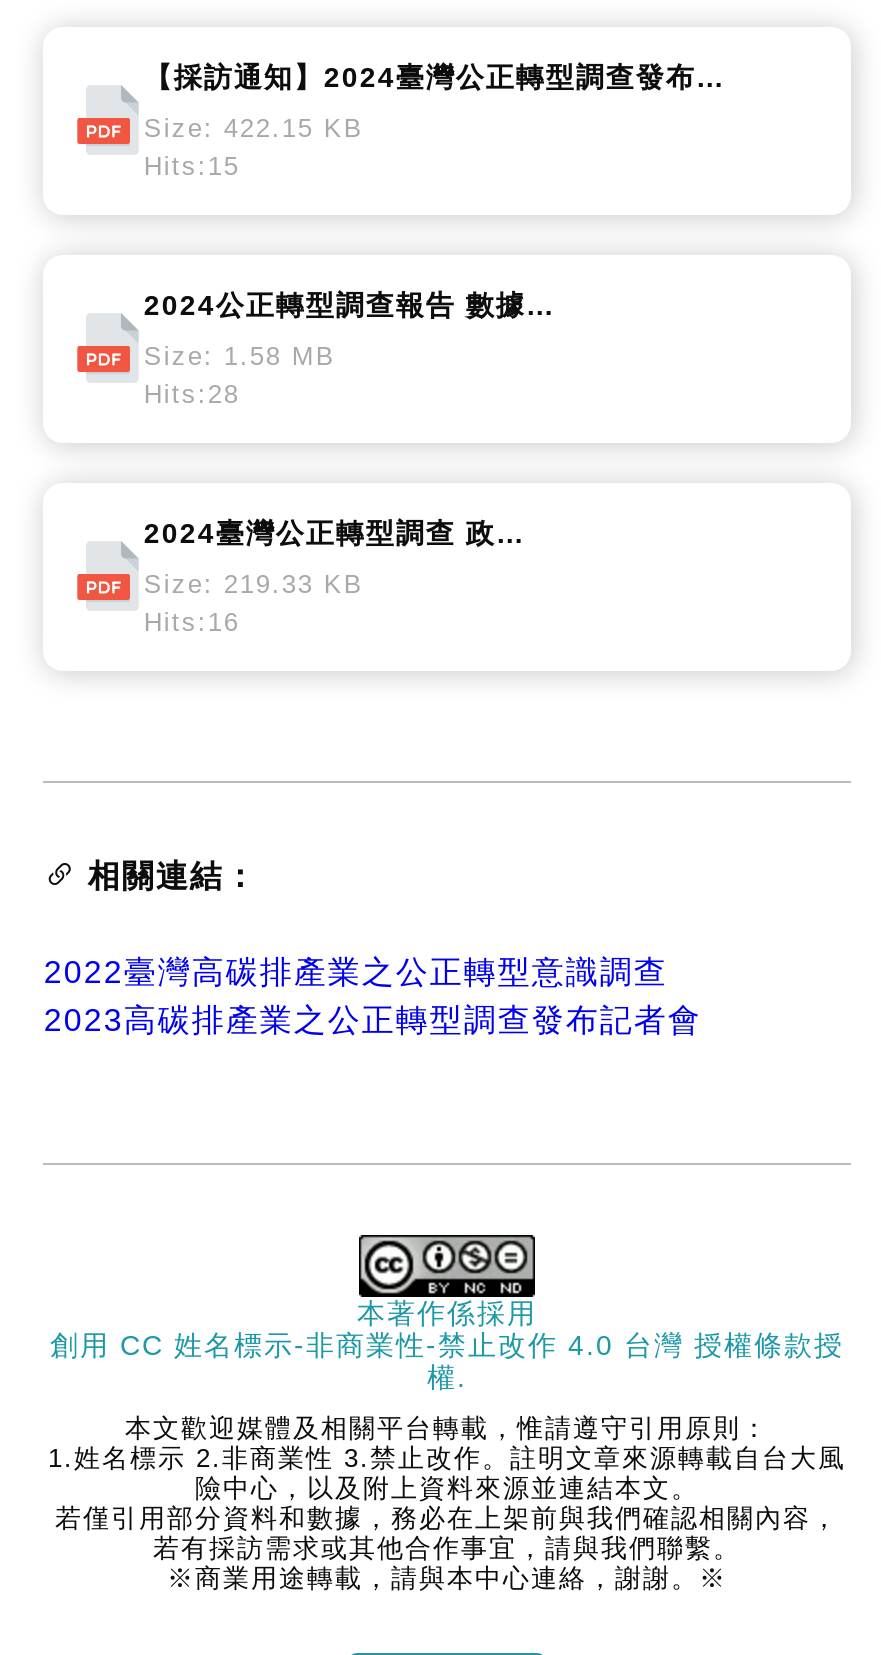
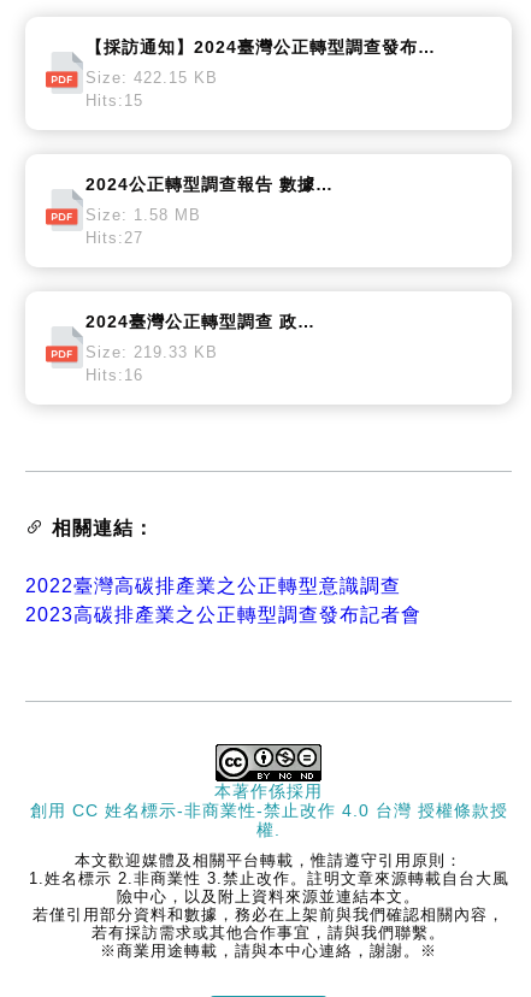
[144,378,240,408] Hits:28 -> [86,228,144,246] Hits:27

